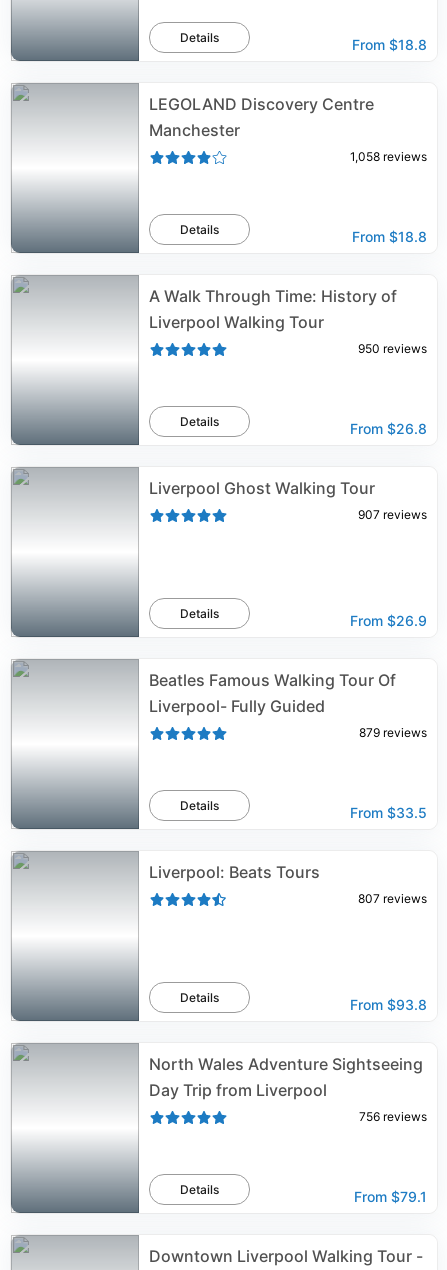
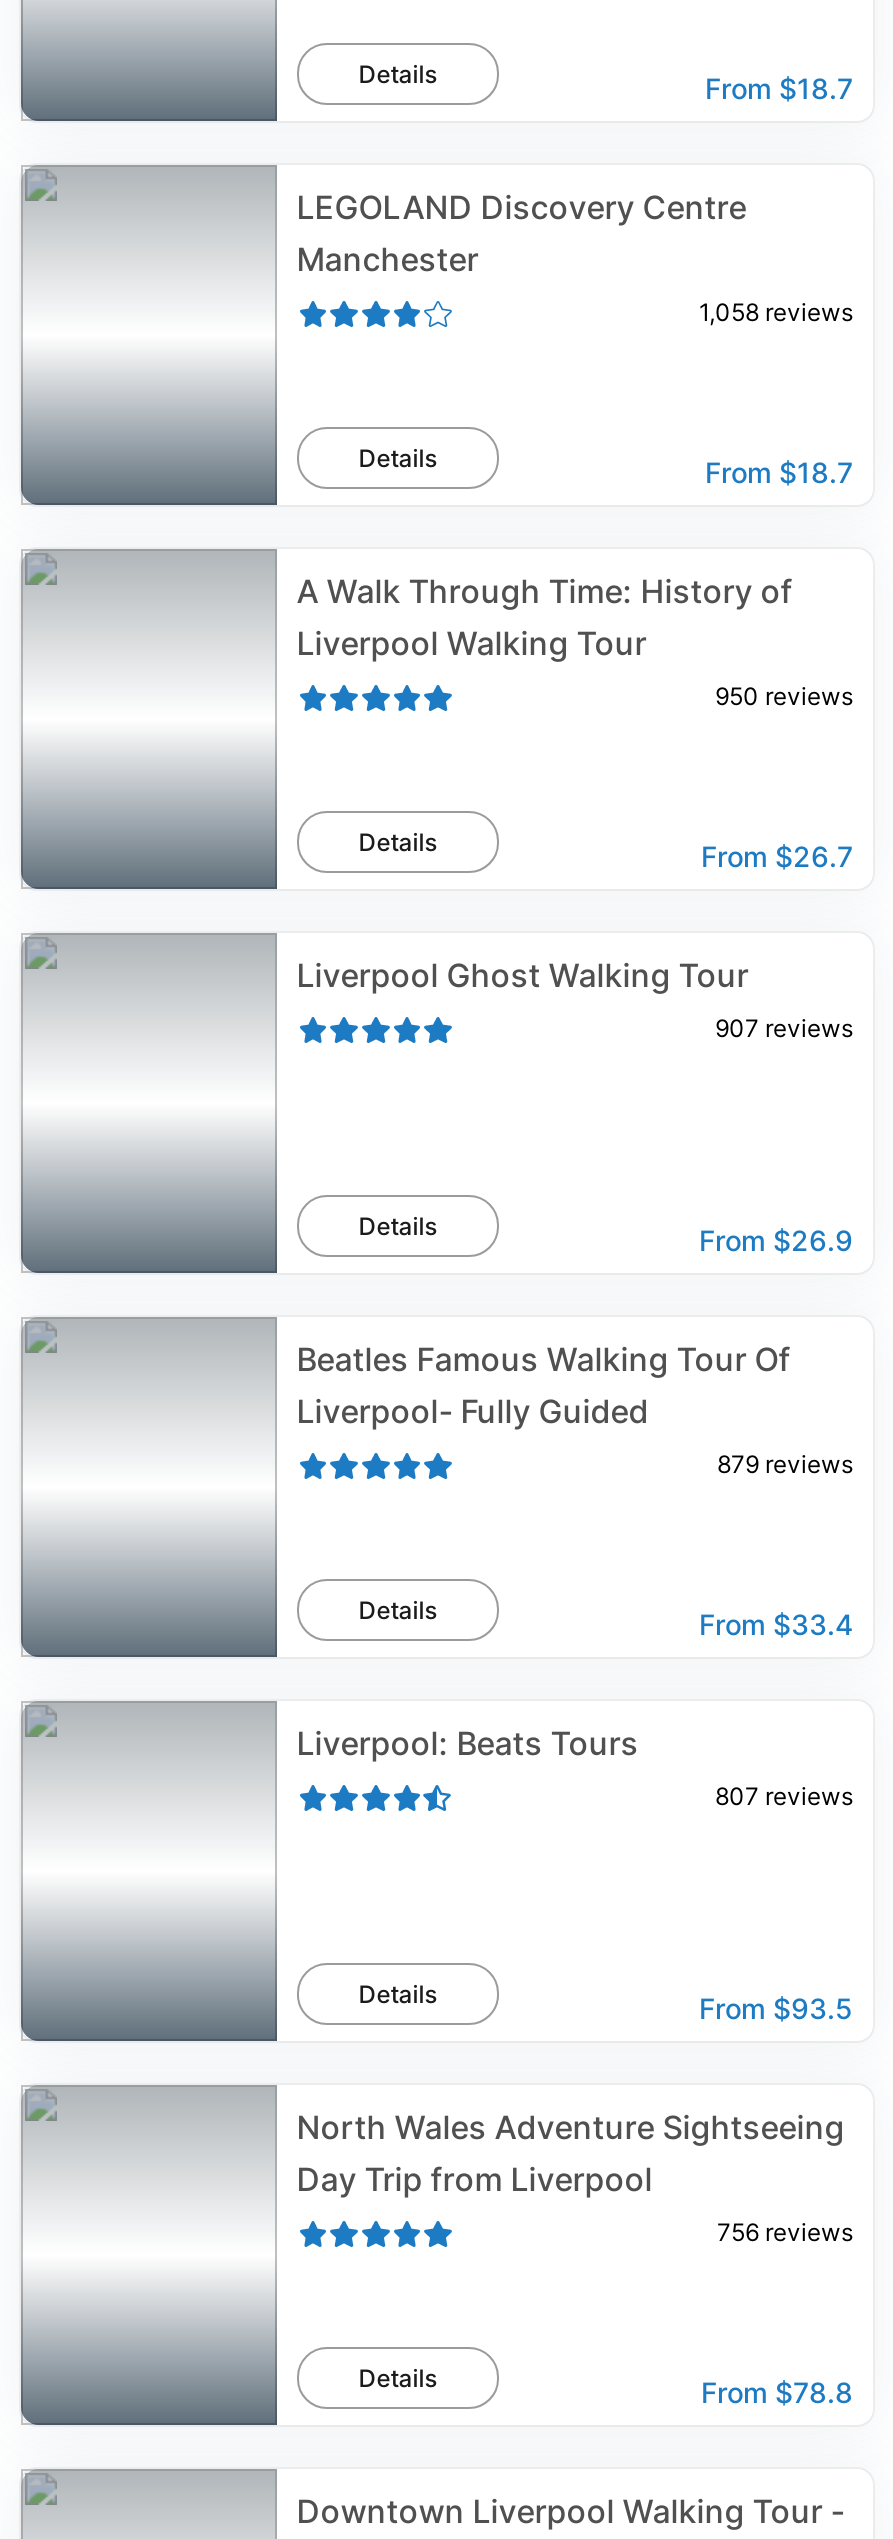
[352,36,427,53] From $18.8 -> [705,71,853,105] From $18.7
[352,228,427,245] From $18.8 -> [705,455,853,489] From $18.7
[350,420,427,437] From $26.8 -> [701,839,853,873] From $26.7
[350,804,427,821] From $33.5 -> [699,1607,853,1641] From $33.4
[350,996,427,1013] From $93.8 -> [699,1991,853,2025] From $93.5
[354,1188,427,1205] From $79.1 -> [701,2375,853,2409] From $78.8

